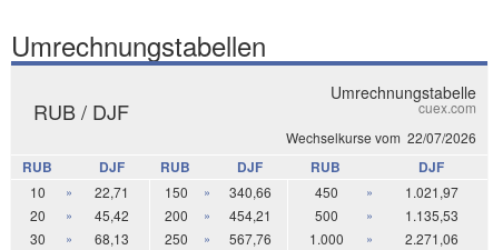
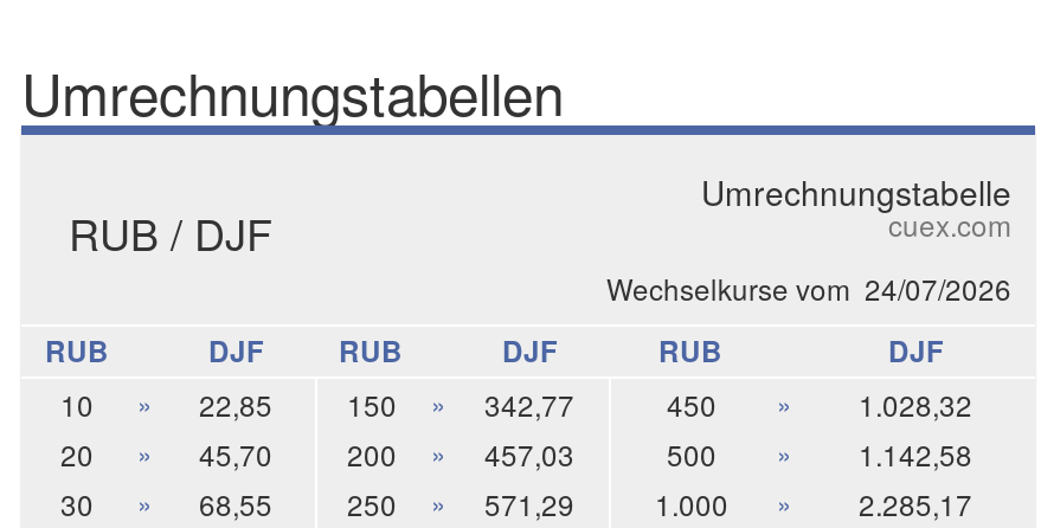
[286,128,476,147] Wechselkurse vom 22/07/2026 -> [606,268,1011,308] Wechselkurse vom 24/07/2026
[95,182,129,201] 22,71 -> [199,384,272,424] 22,85
[229,182,271,201] 340,66 -> [484,384,574,424] 342,77
[405,182,458,201] 1.021,97 -> [859,384,972,424] 1.028,32
[95,206,129,224] 45,42 -> [199,433,272,474] 45,70
[229,206,271,224] 454,21 -> [484,433,574,474] 457,03
[405,206,458,224] 1.135,53 -> [859,433,972,474] 1.142,58
[95,229,129,248] 68,13 -> [199,483,272,523] 68,55
[229,229,271,248] 567,76 -> [484,483,574,523] 571,29
[405,229,458,248] 2.271,06 -> [859,483,972,523] 2.285,17

